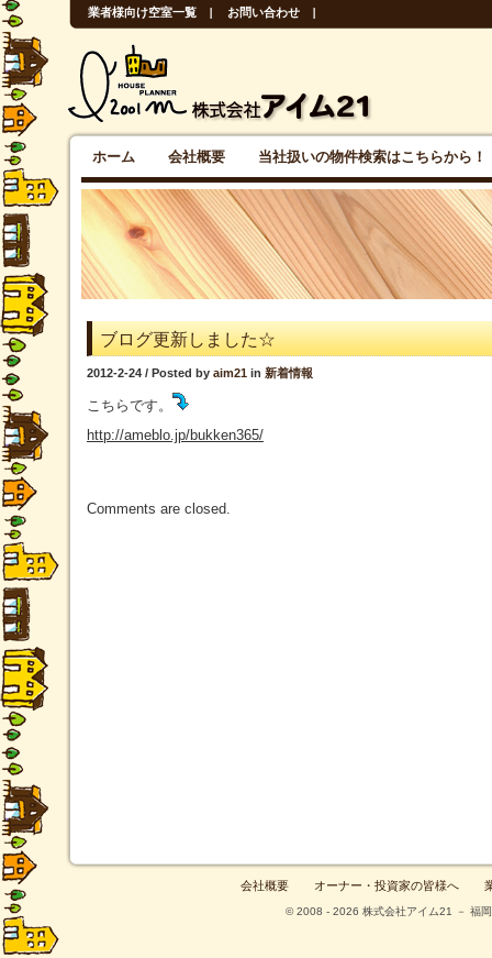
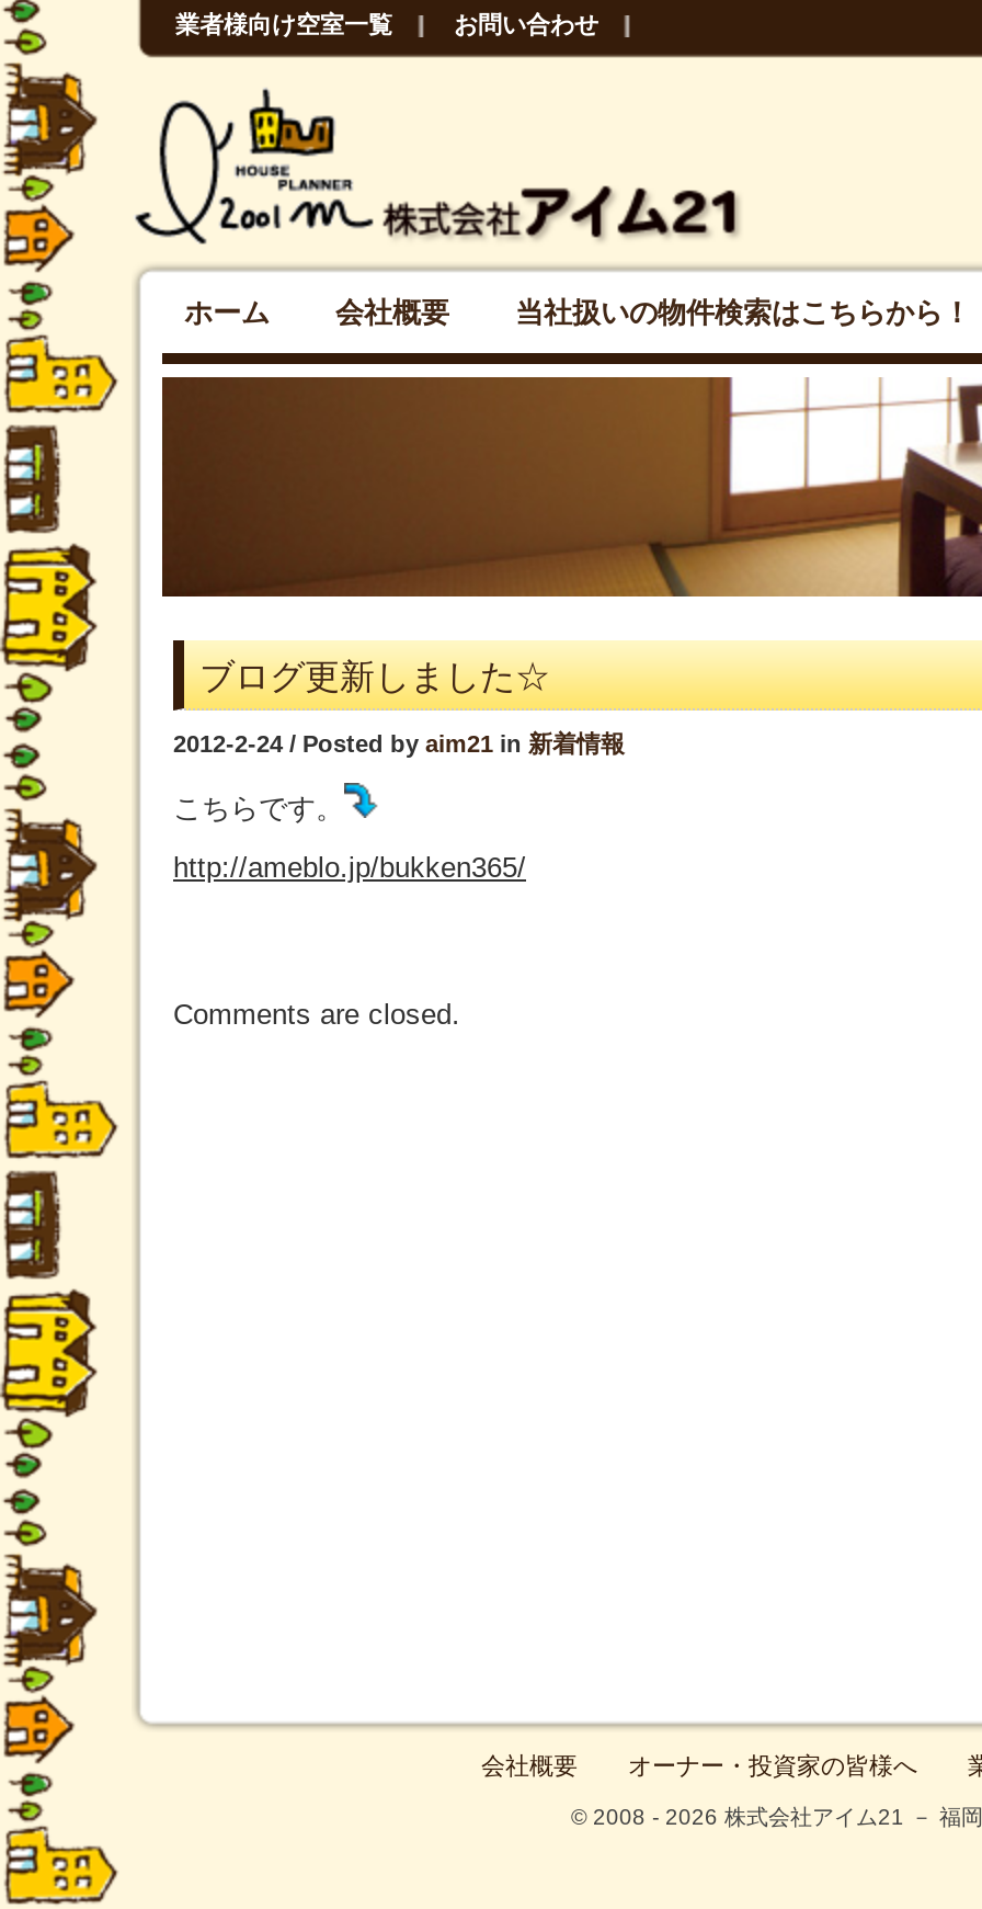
[81,188,489,300] [image] -> [160,375,975,599] [image]

